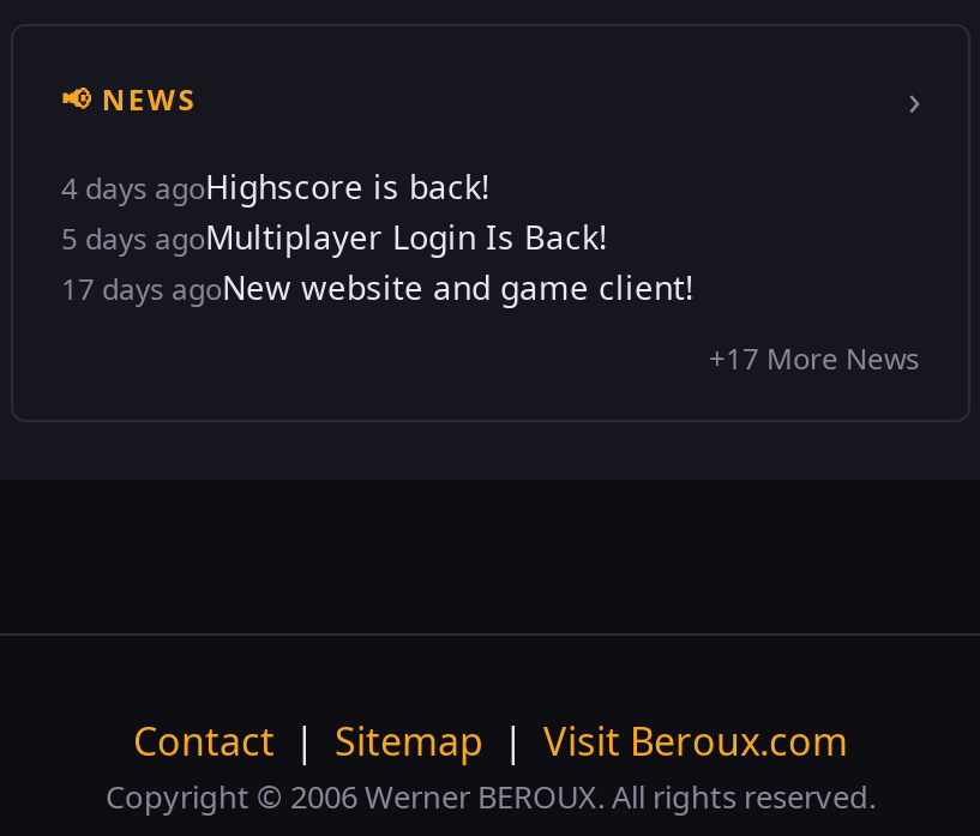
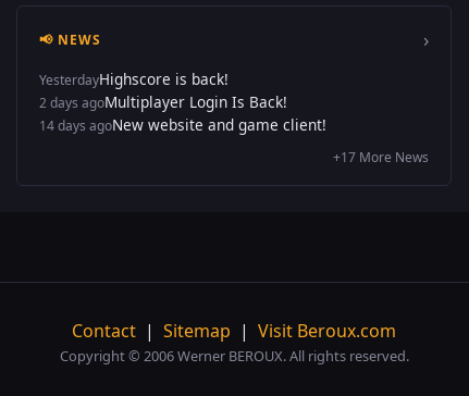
[61,164,695,310] 4 days agoHighscore is back! | 5 days agoMultiplayer Login Is Back! | 17 days agoNew website and game client! -> [39,69,326,135] YesterdayHighscore is back! | 2 days agoMultiplayer Login Is Back! | 14 days agoNew website and game client!

